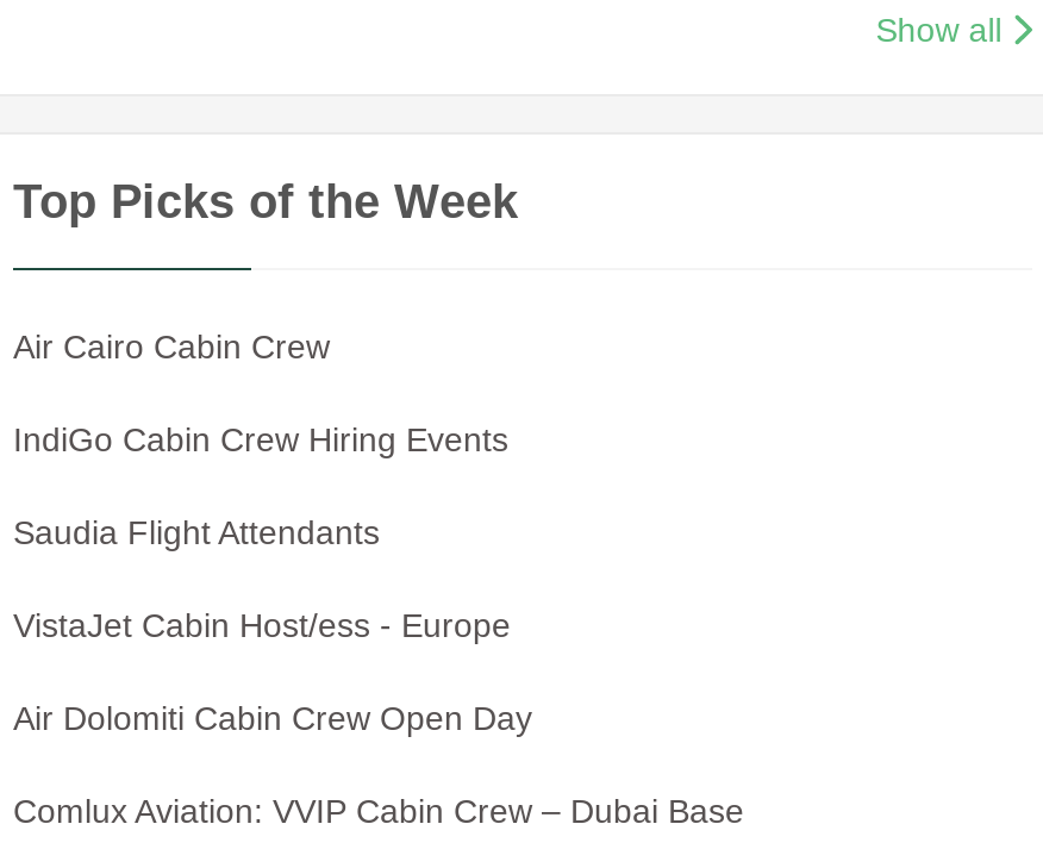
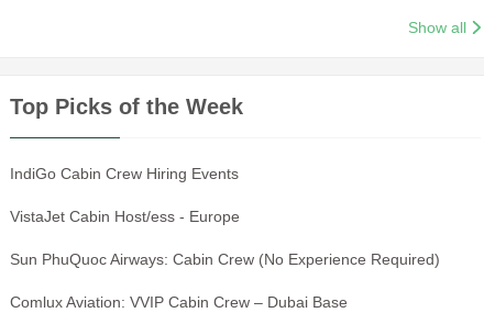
[13,328,330,367] Air Cairo Cabin Crew -> none
[13,514,380,552] Saudia Flight Attendants -> none
[13,700,532,738] Air Dolomiti Cabin Crew Open Day -> [10,251,440,268] Sun PhuQuoc Airways: Cabin Crew (No Experience Required)

